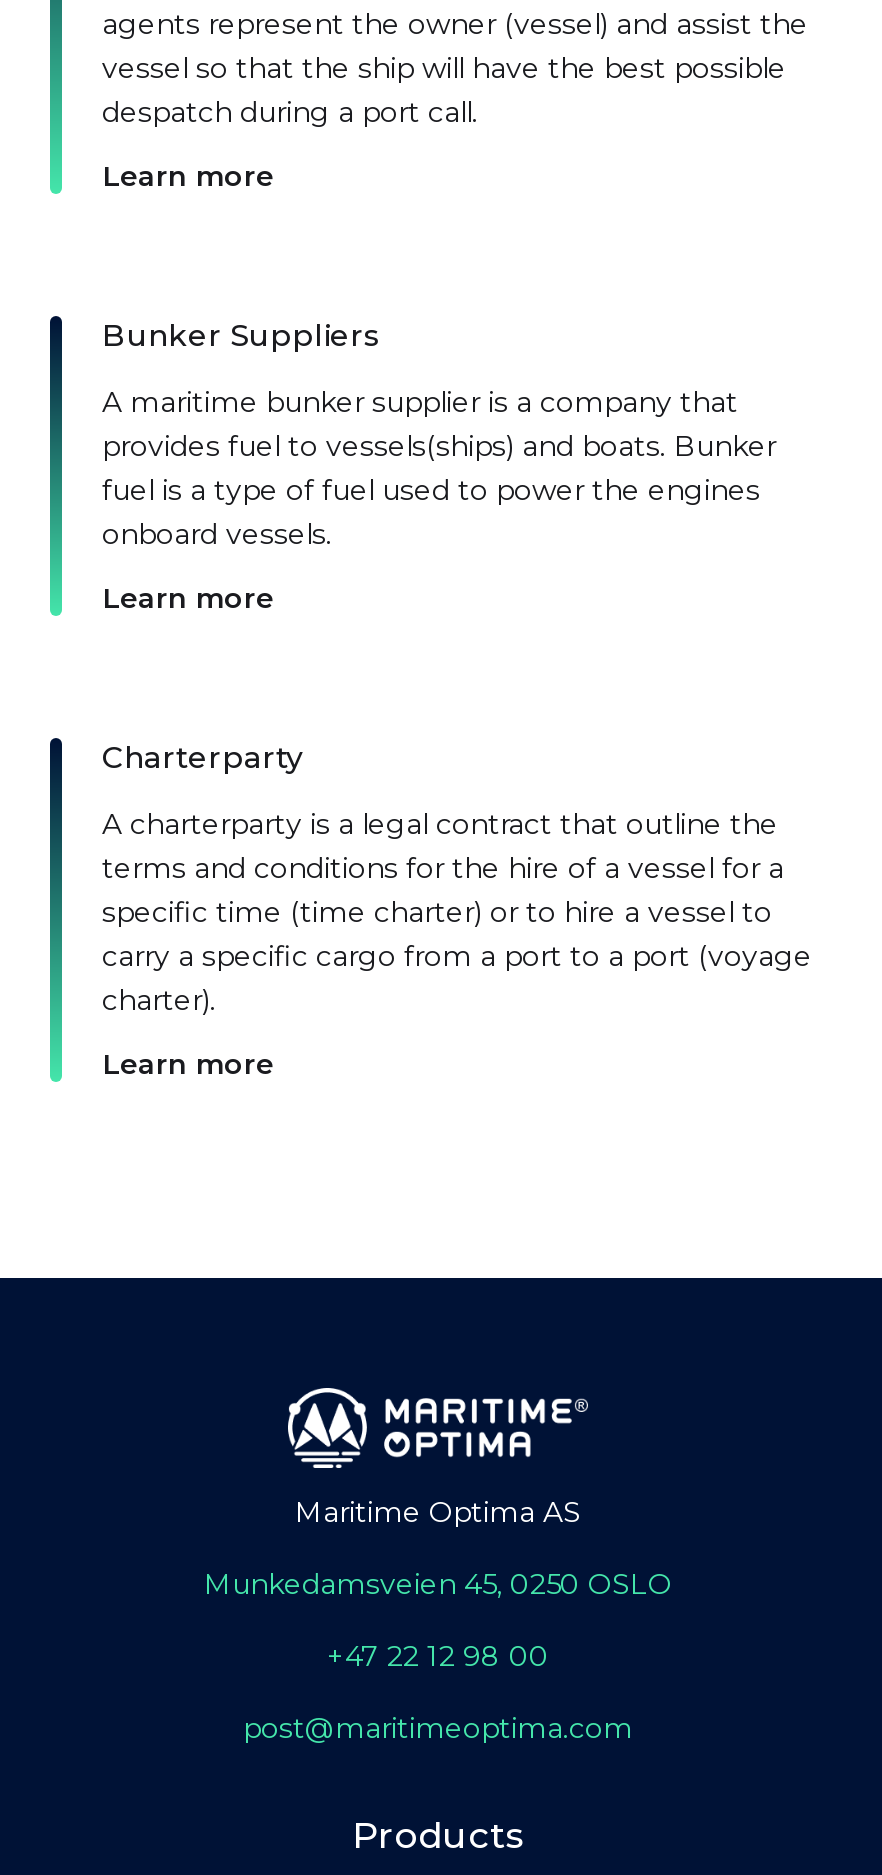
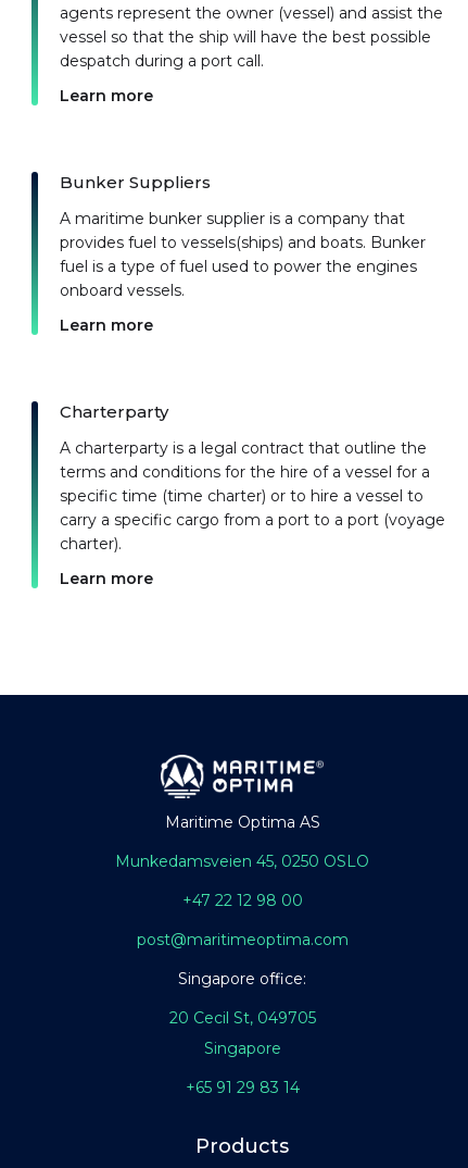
none -> [169,969,315,1097] Singapore office: | 20 Cecil St, 049705 | Singapore | +65 91 29 83 14

